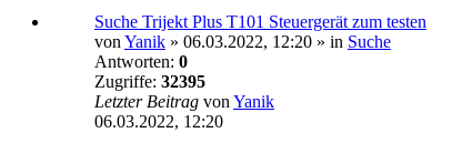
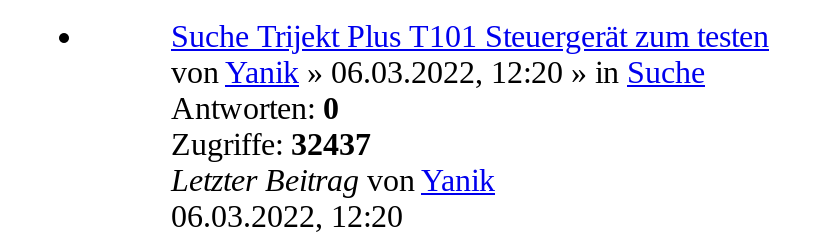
[94,72,205,91] Zugriffe: 32395 -> [171,128,371,162] Zugriffe: 32437

